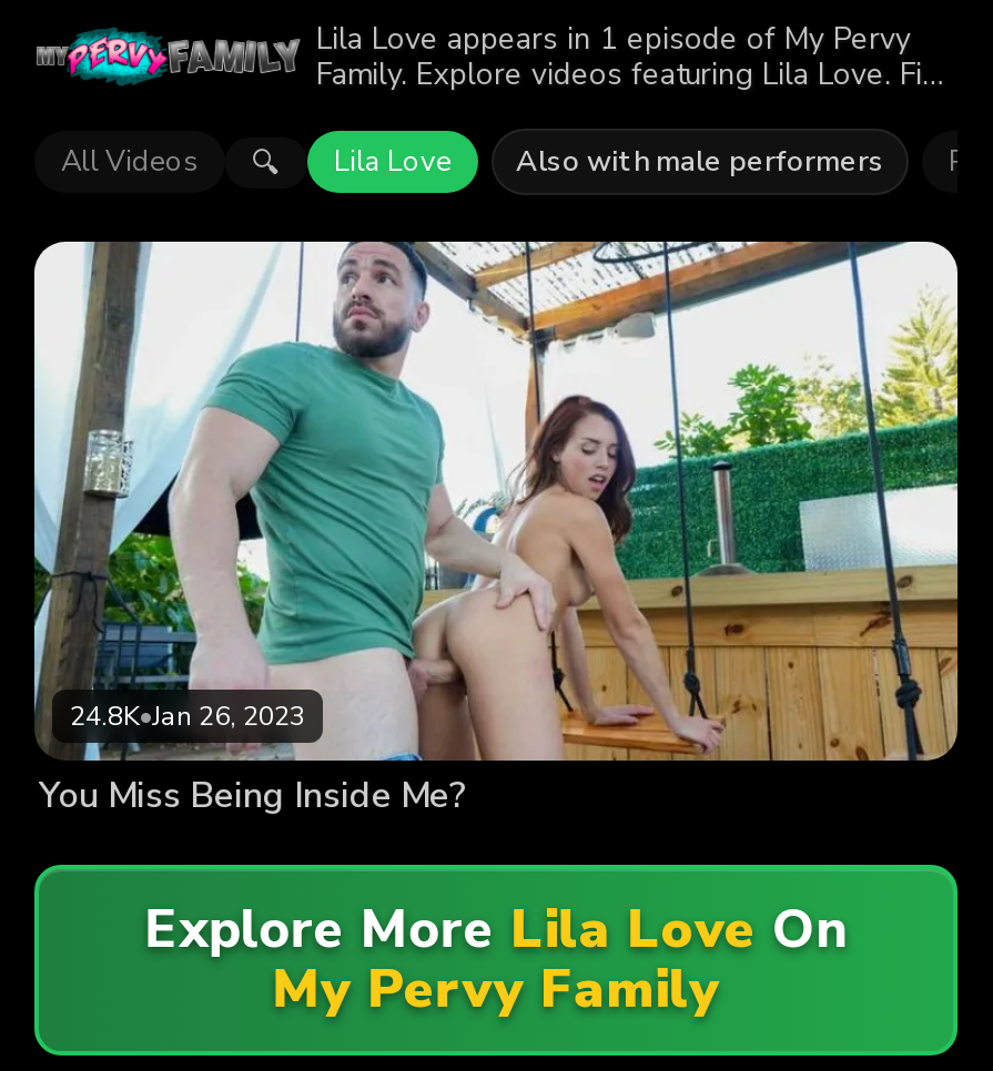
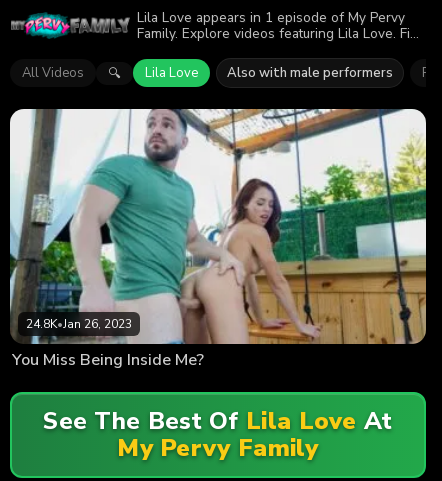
[145,894,847,965] Explore More Lila Love On -> [43,405,393,437] See The Best Of Lila Love At

